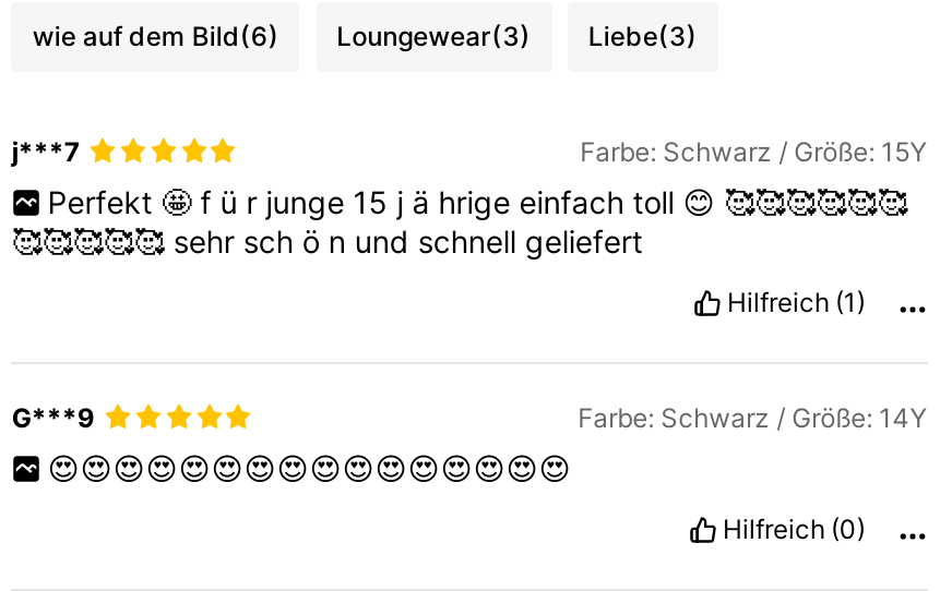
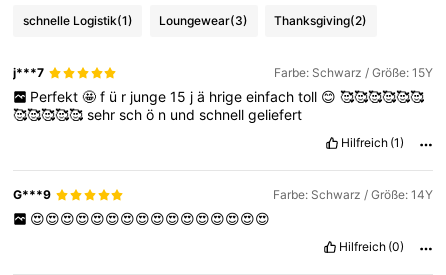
[33,19,279,52] wie auf dem Bild(6) -> [23,13,133,28] schnelle Logistik(1)
[588,19,697,52] Liebe(3) -> [274,13,367,28] Thanksgiving(2)

